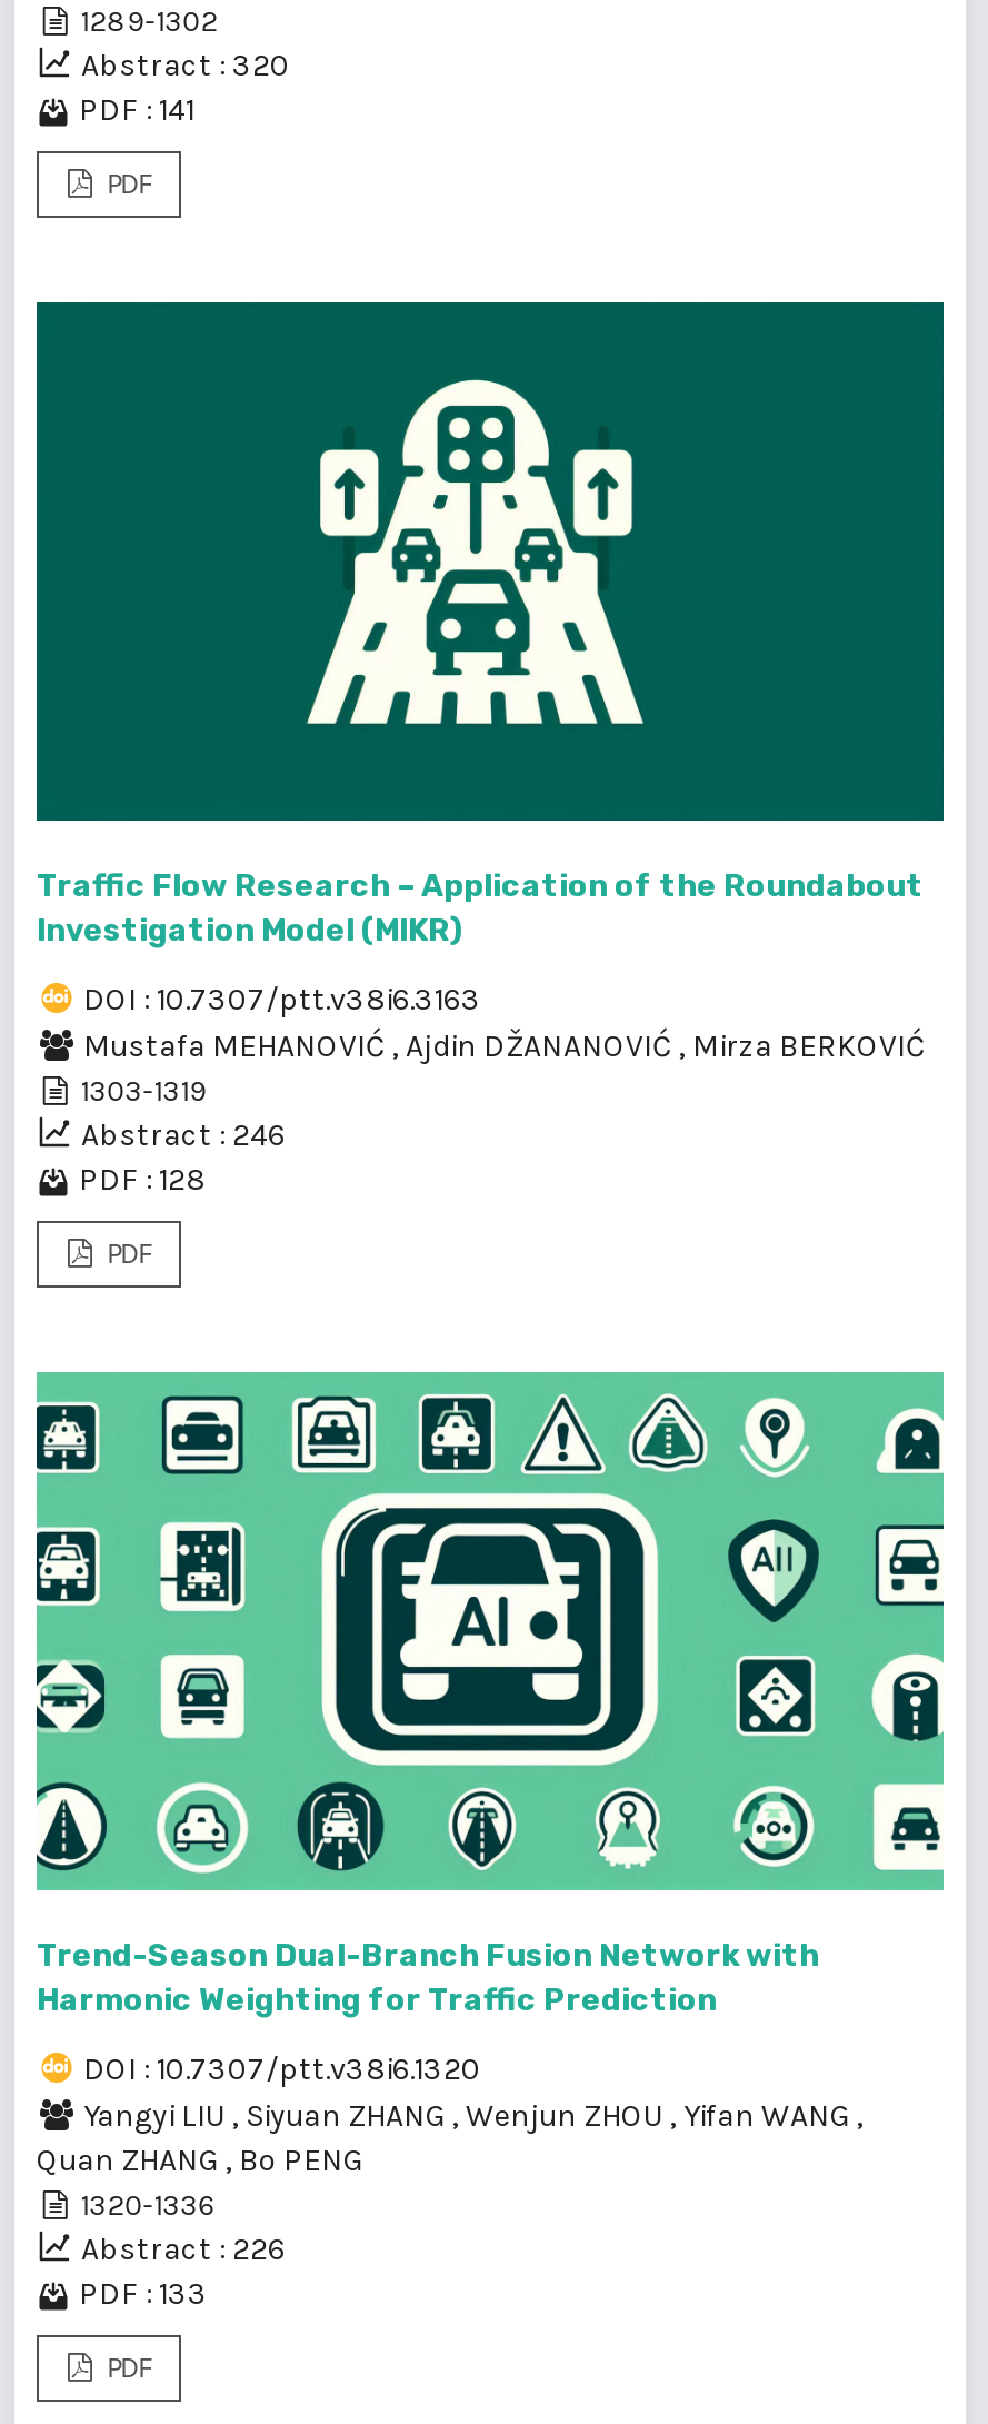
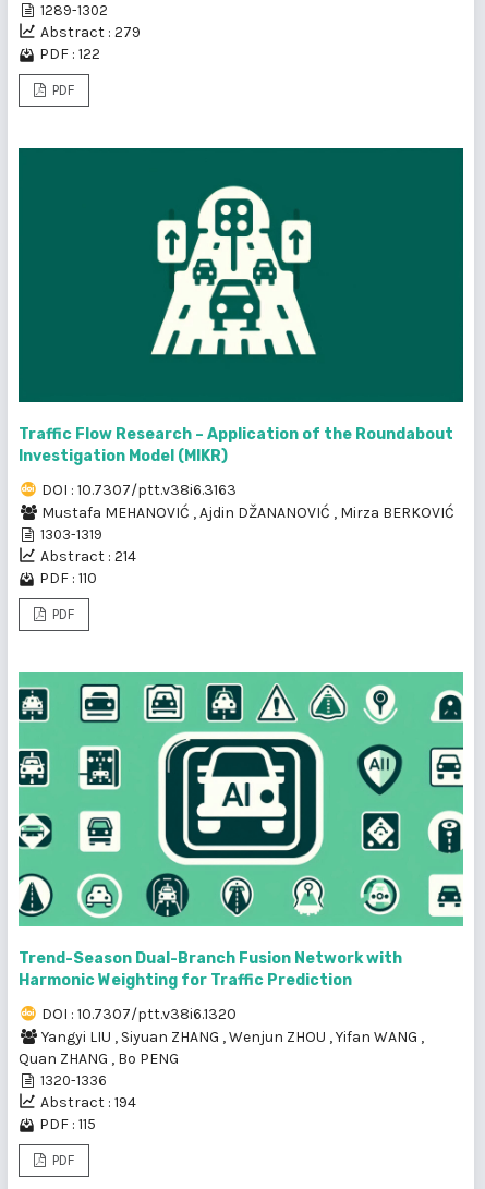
[81,47,290,85] Abstract : 320 -> [40,23,141,42] Abstract : 279
[79,91,194,129] PDF : 141 -> [39,45,100,63] PDF : 122
[81,1117,286,1155] Abstract : 246 -> [40,547,136,566] Abstract : 214
[79,1161,206,1199] PDF : 128 -> [39,569,97,588] PDF : 110
[81,2231,286,2269] Abstract : 226 -> [40,1094,136,1112] Abstract : 194
[79,2276,208,2314] PDF : 133 -> [39,1115,96,1134] PDF : 115

